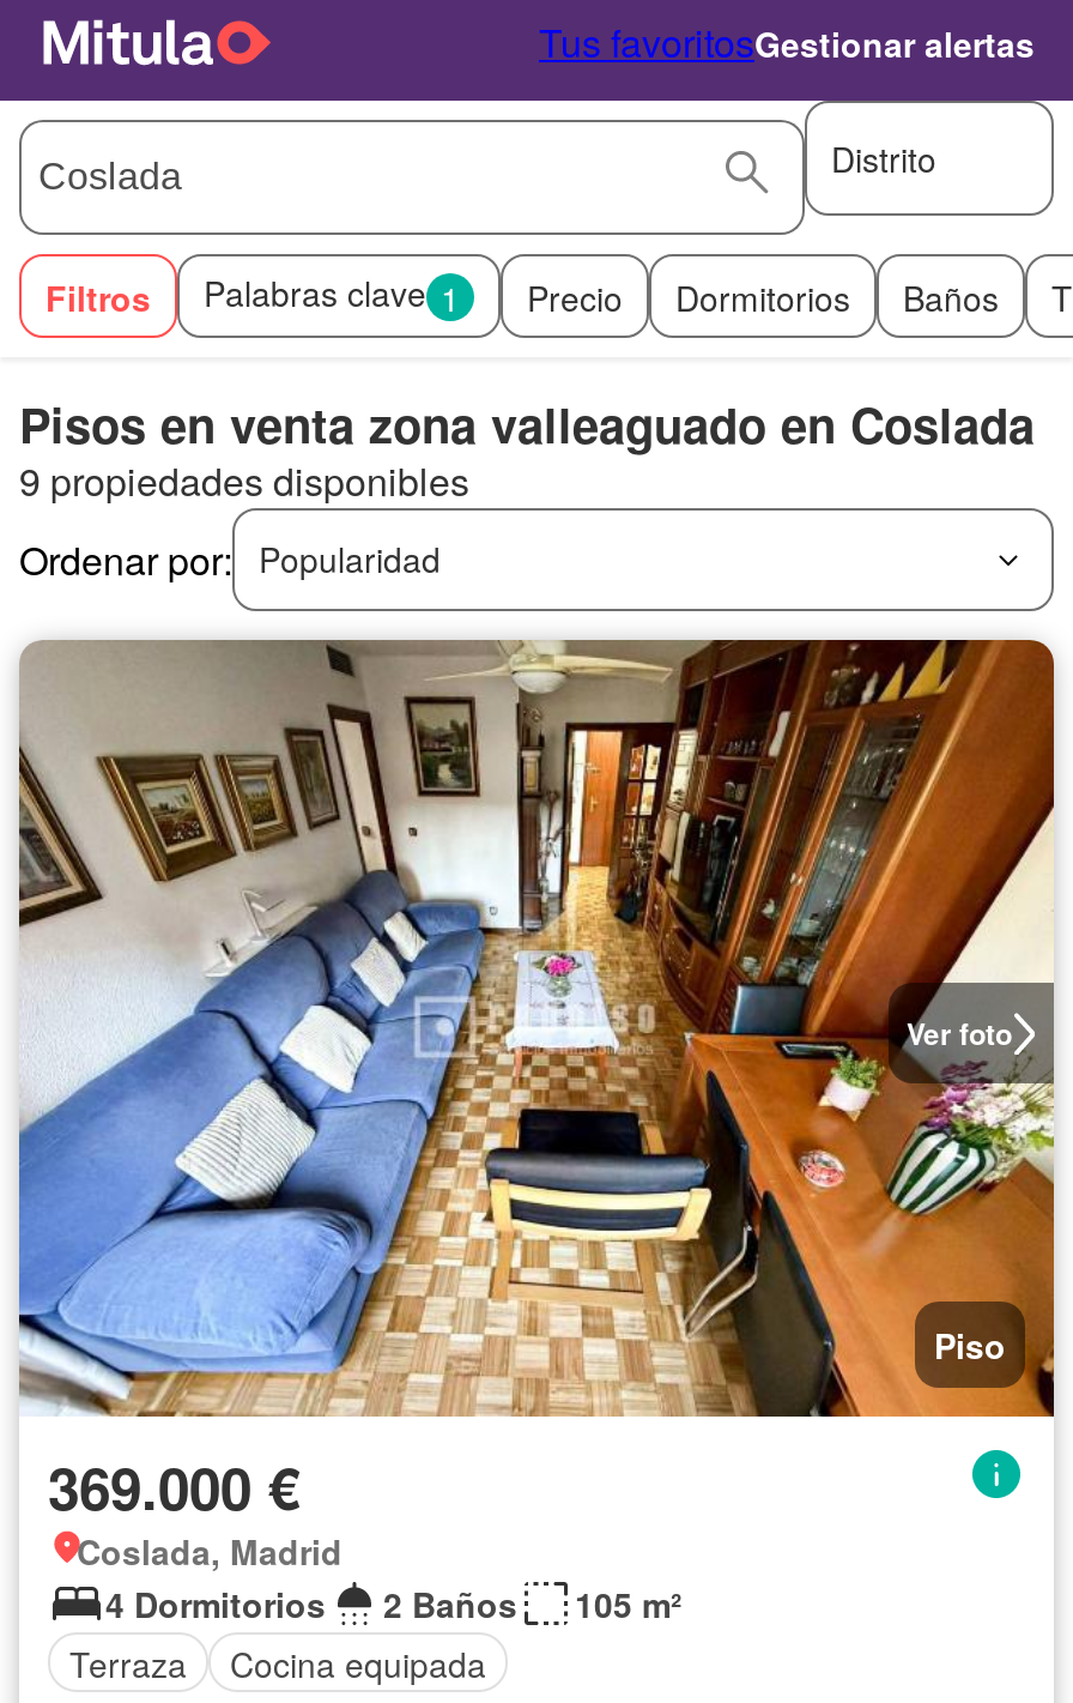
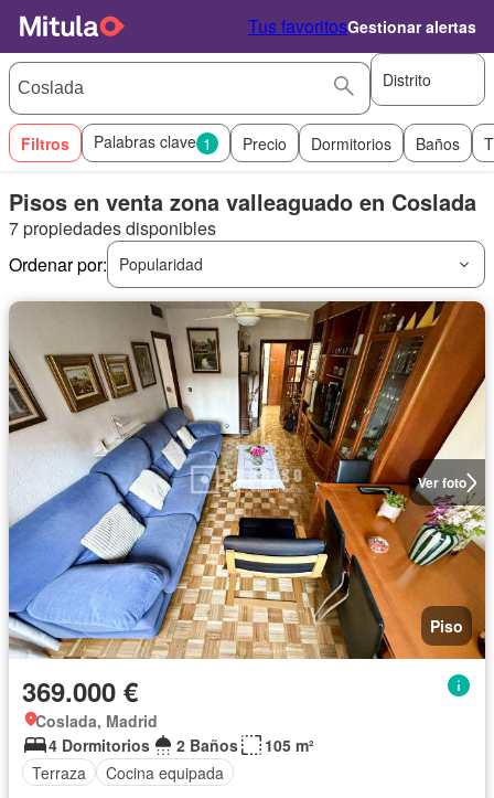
[19,453,469,508] 9 propiedades disponibles -> [9,215,216,241] 7 propiedades disponibles

